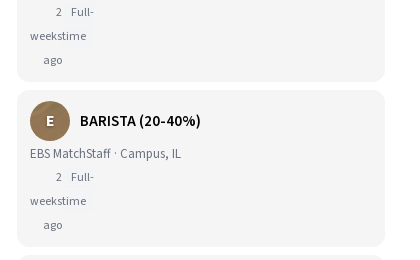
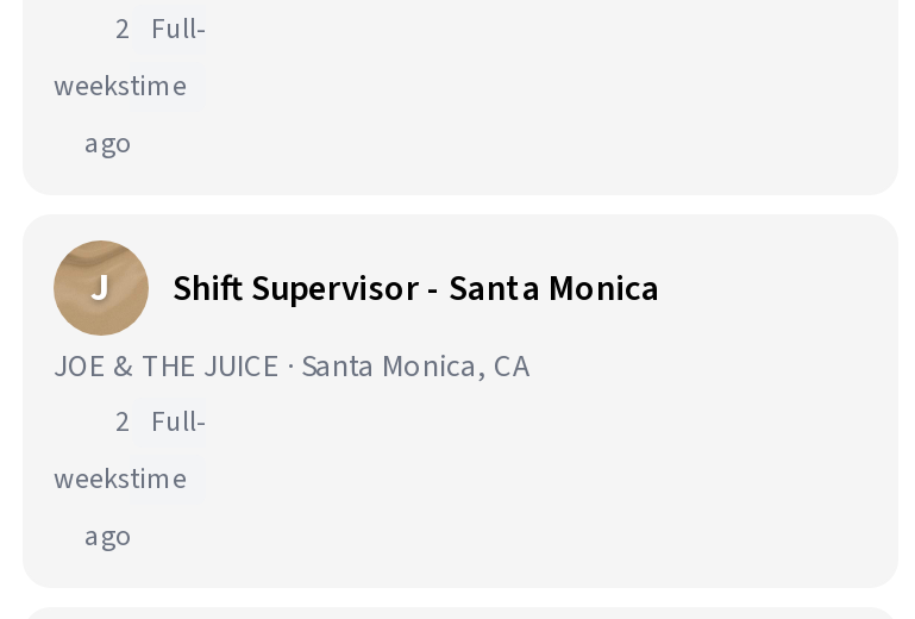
[45,110,201,132] E | BARISTA (20-40%) -> [90,262,660,314] J | Shift Supervisor - Santa Monica
[30,145,181,163] EBS MatchStaff · Campus, IL -> [54,345,529,388] JOE & THE JUICE · Santa Monica, CA

